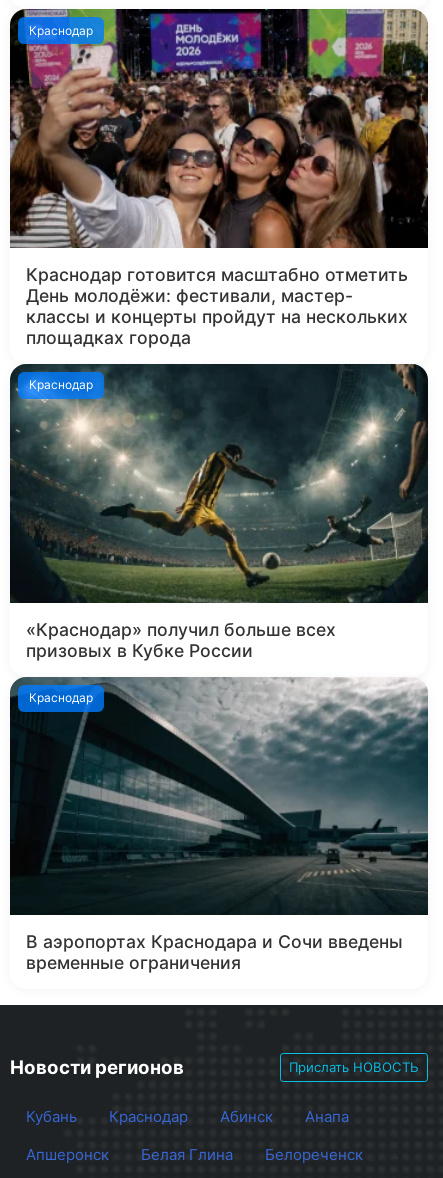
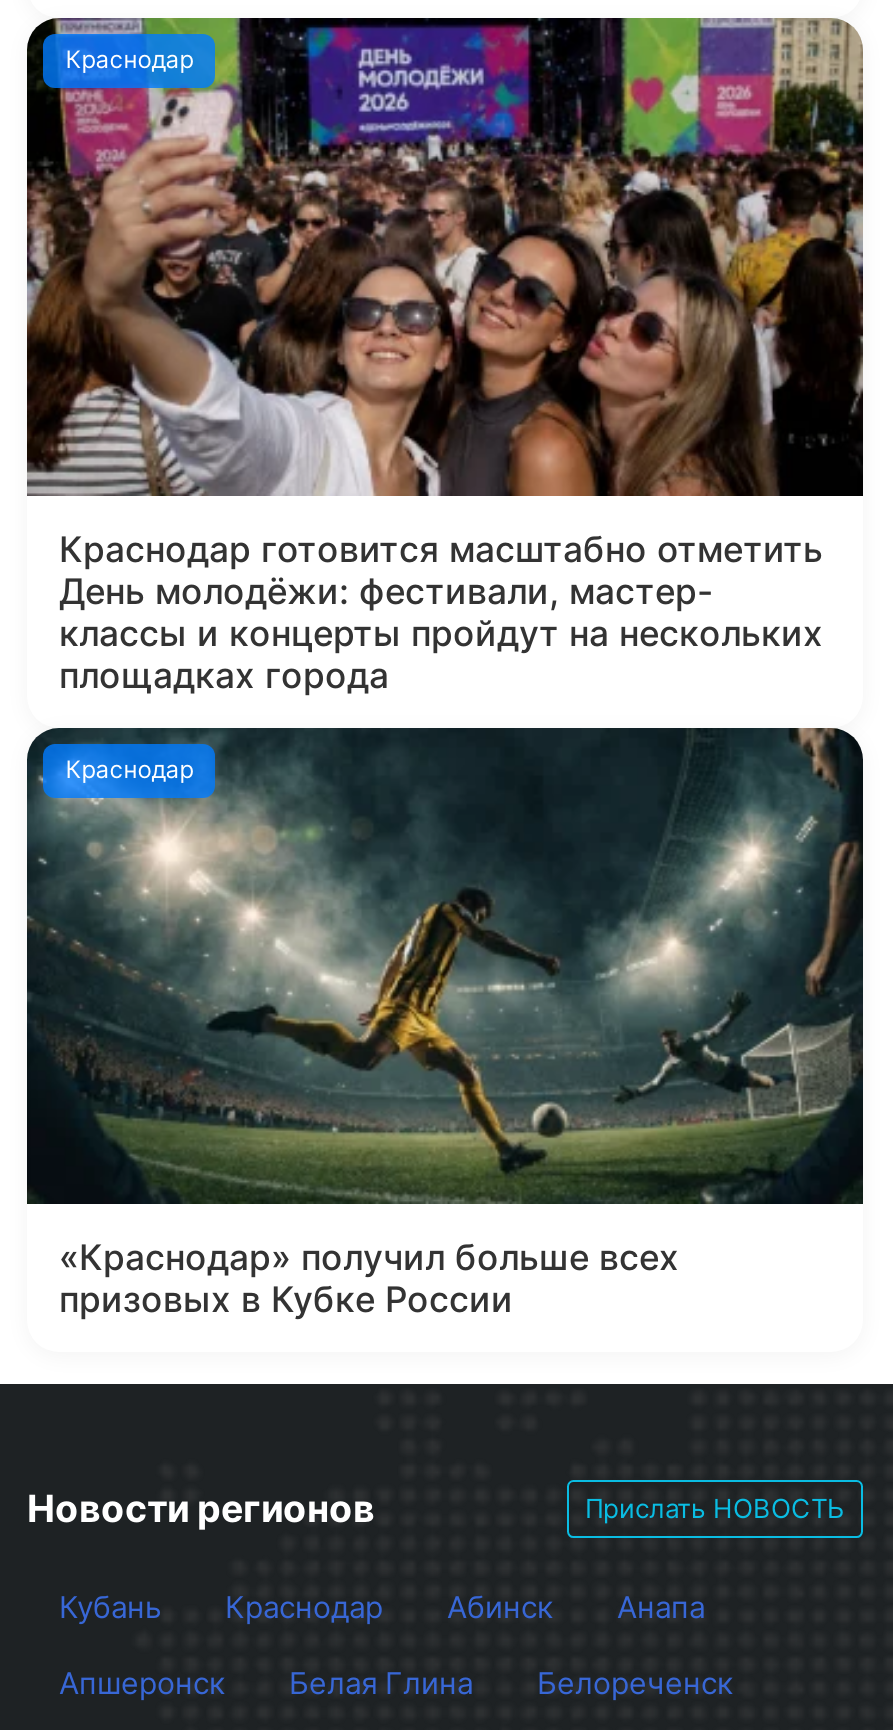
[12,677,428,885] [image] | Краснодар -> none
[26,931,403,973] В аэропортах Краснодара и Сочи введены | временные ограничения -> none

